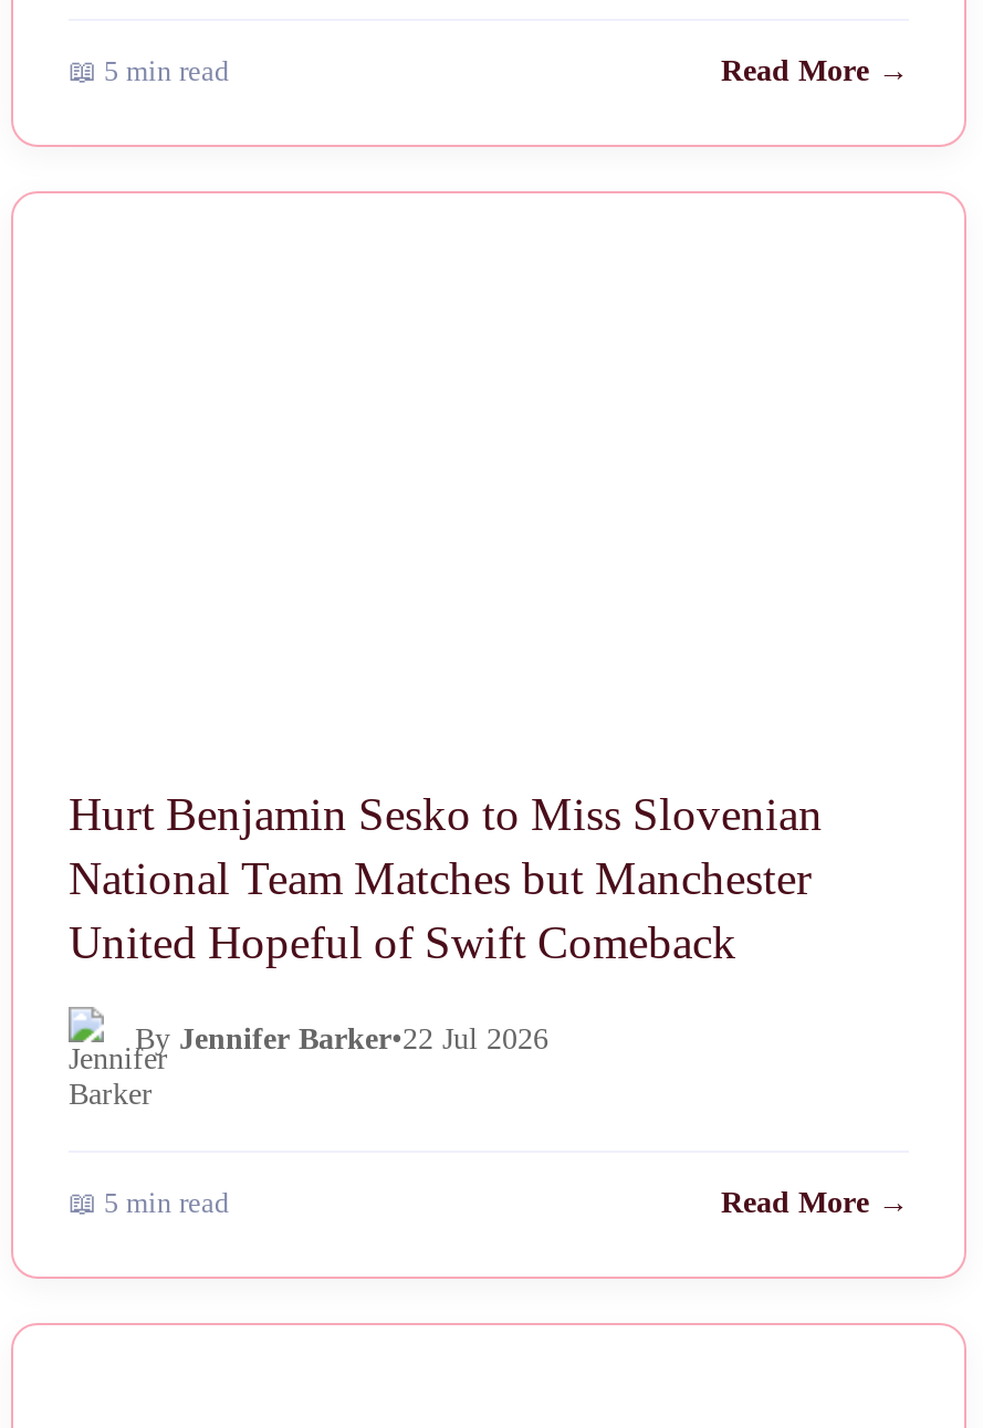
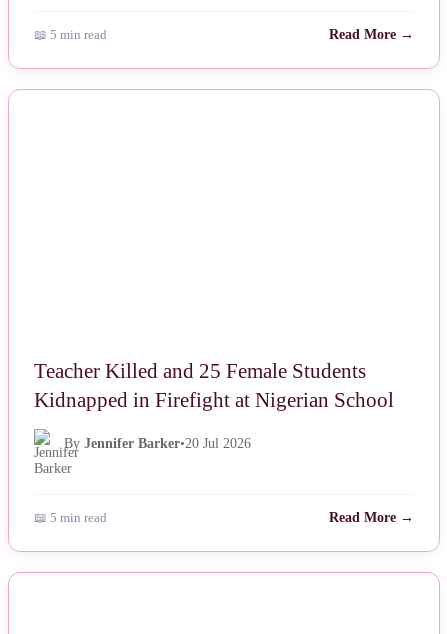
[69,787,823,966] Hurt Benjamin Sesko to Miss Slovenian | National Team Matches but Manchester | United Hopeful of Swift Comeback -> [34,359,394,411] Teacher Killed and 25 Female Students | Kidnapped in Firefight at Nigerian School
[135,1021,548,1055] By Jennifer Barker•22 Jul 2026 -> [64,436,251,451] By Jennifer Barker•20 Jul 2026

